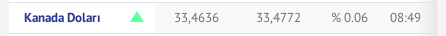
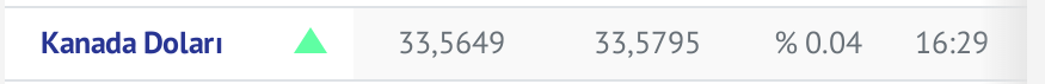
[173,9,218,26] 33,4636 -> [398,22,505,63] 33,5649
[255,9,300,26] 33,4772 -> [594,22,701,63] 33,5795
[331,9,368,26] % 0.06 -> [774,22,862,63] % 0.04
[390,9,421,26] 08:49 -> [915,22,989,63] 16:29

